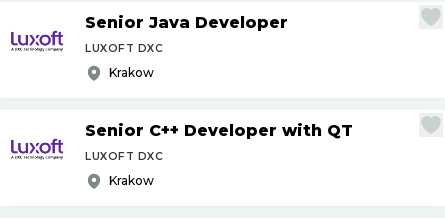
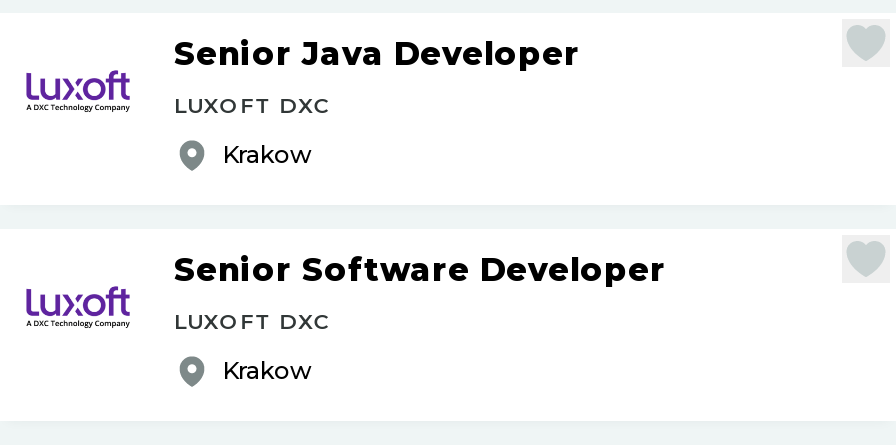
[85,121,353,140] Senior C++ Developer with QT -> [174,251,666,289] Senior Software Developer

